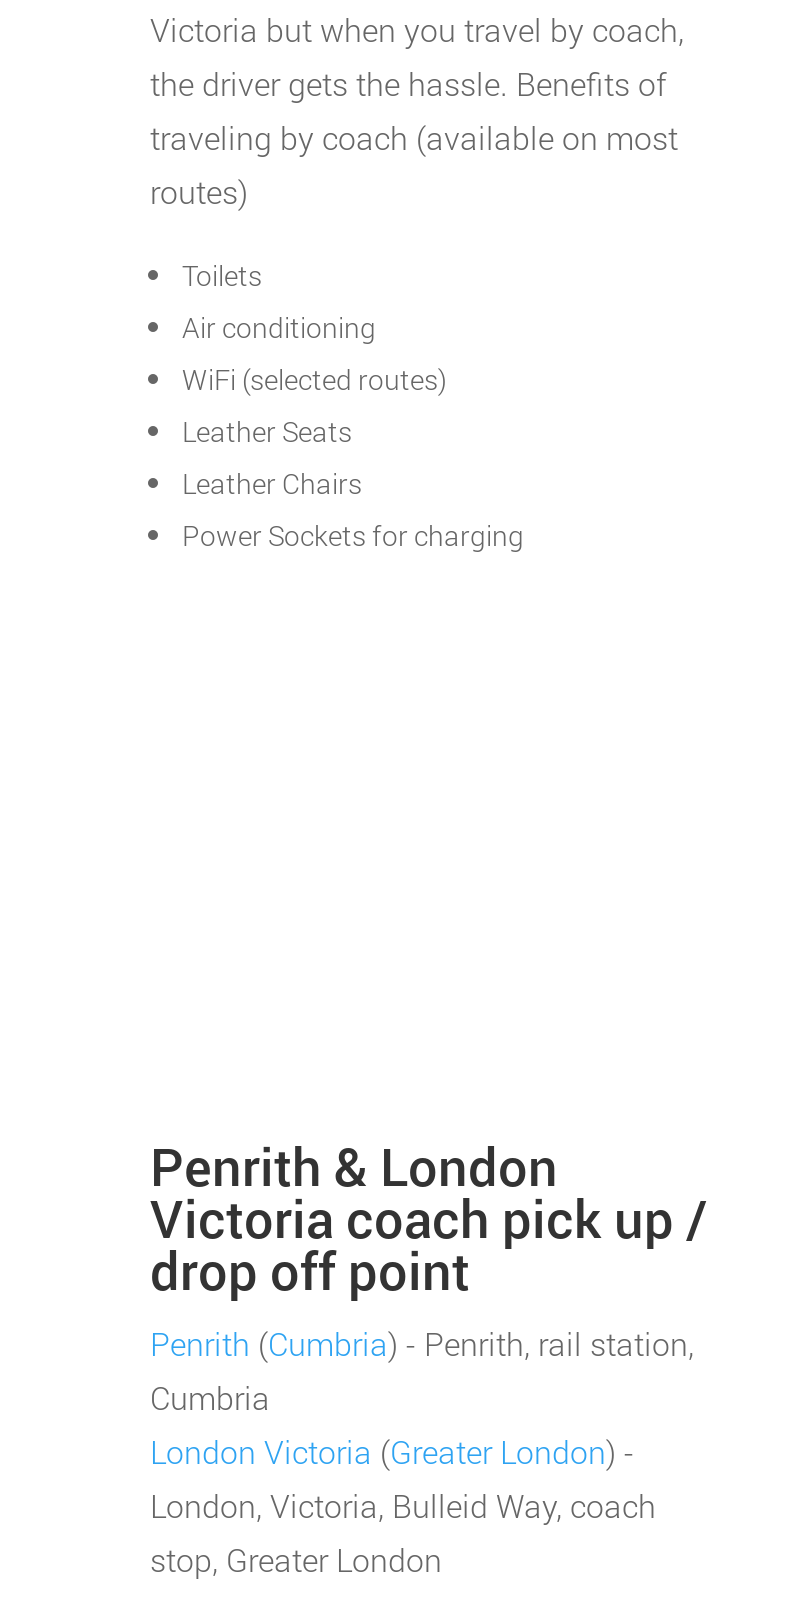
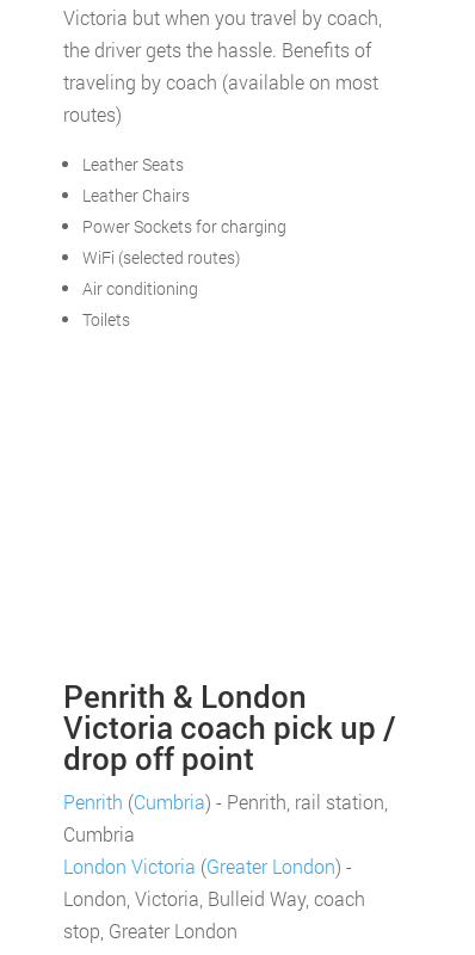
moved [182,256,446,398] -> [82,246,240,331]: WiFi (selected routes) | Air conditioning | Toilets
moved [182,412,524,554] -> [82,153,286,238]: Leather Seats | Leather Chairs | Power Sockets for charging

